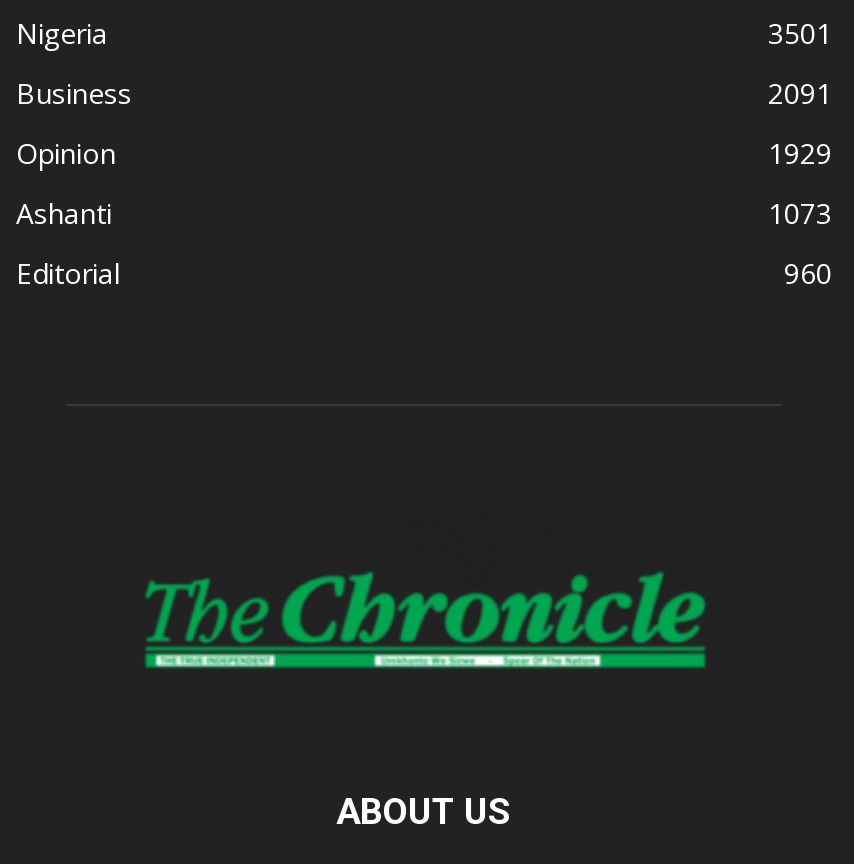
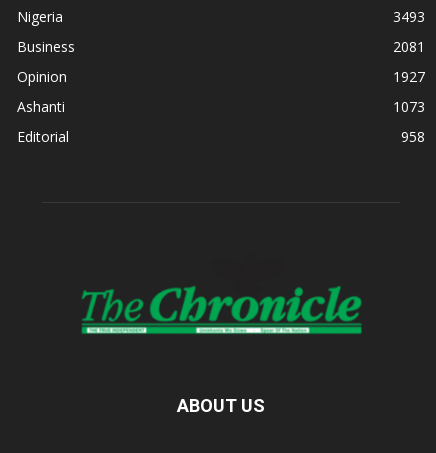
[768,15,832,53] 3501 -> [393,7,425,26] 3493
[768,75,832,113] 2091 -> [393,37,425,56] 2081
[768,135,832,173] 1929 -> [393,67,425,86] 1927
[784,255,832,293] 960 -> [401,127,425,146] 958

